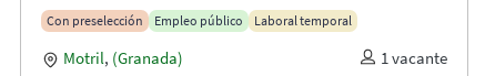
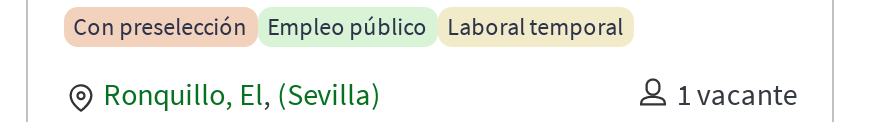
[63,48,183,69] Motril, (Granada) -> [103,75,381,113] Ronquillo, El, (Sevilla)

